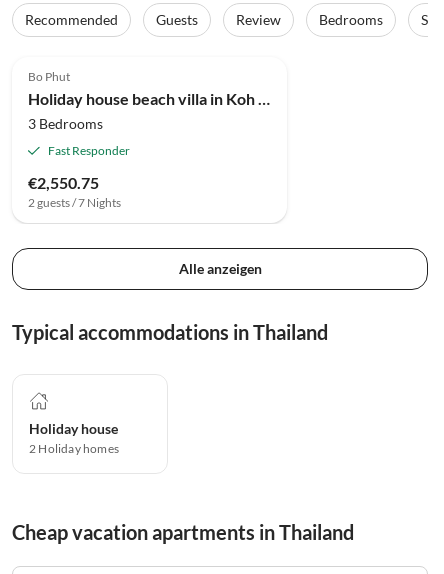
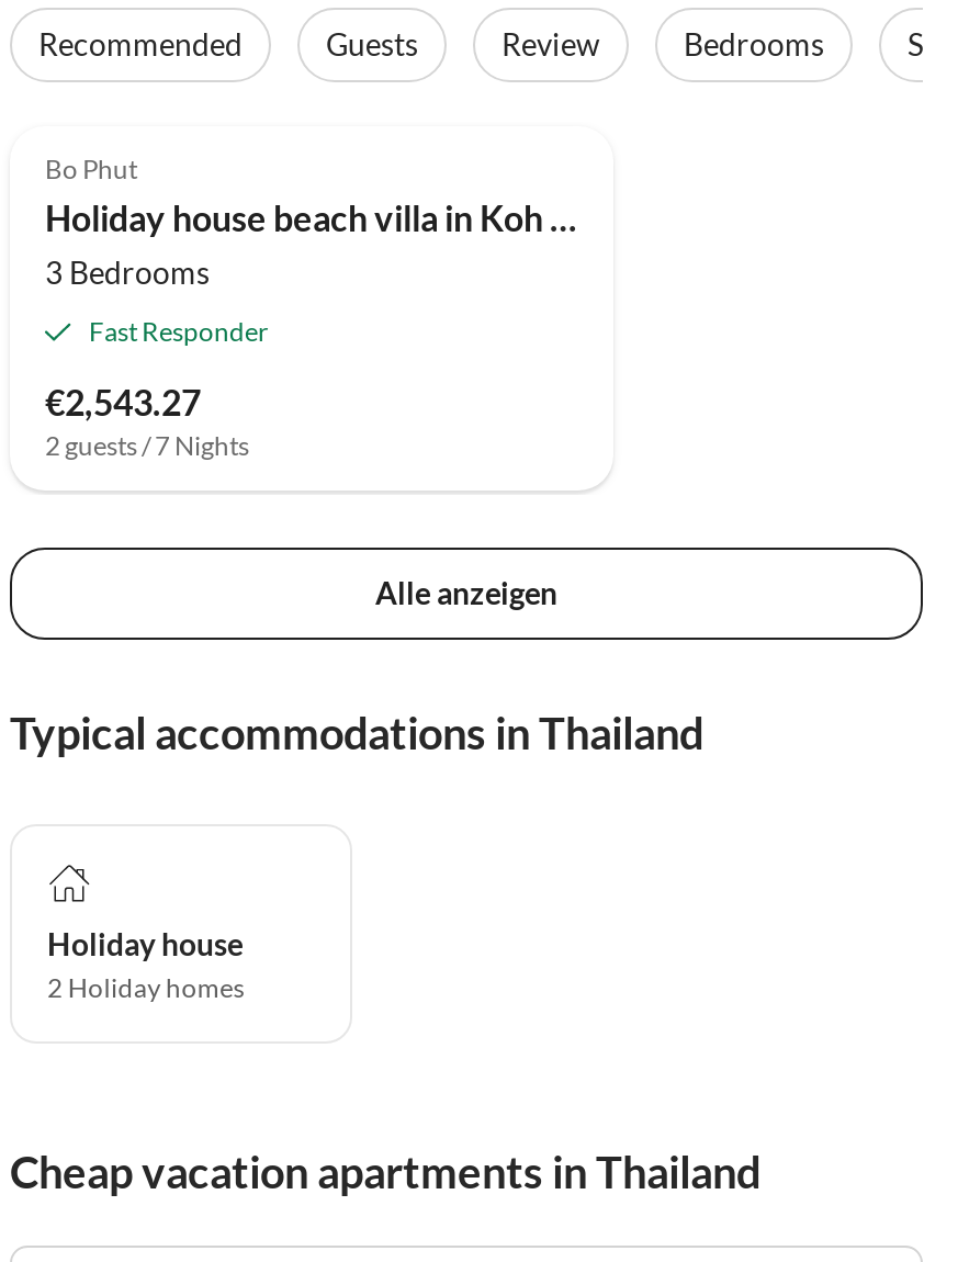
[28,173,99,192] €2,550.75 -> [45,381,201,423] €2,543.27

